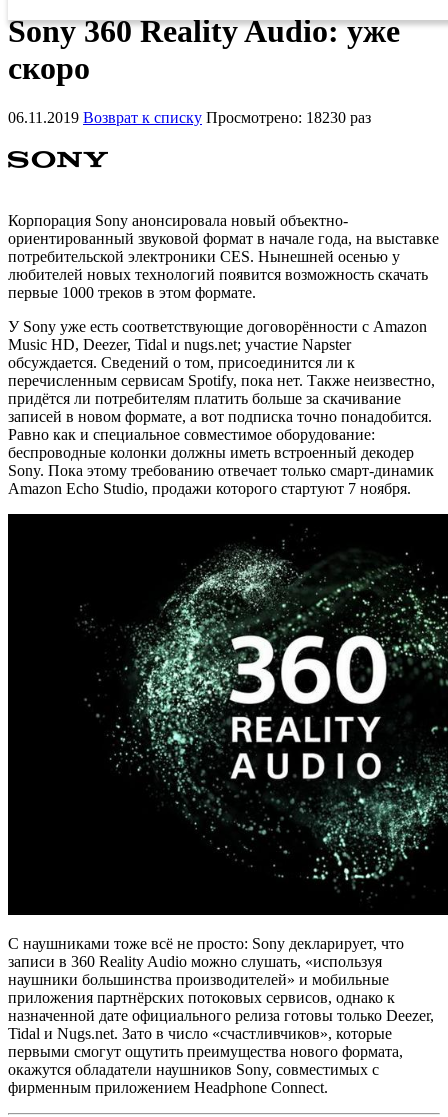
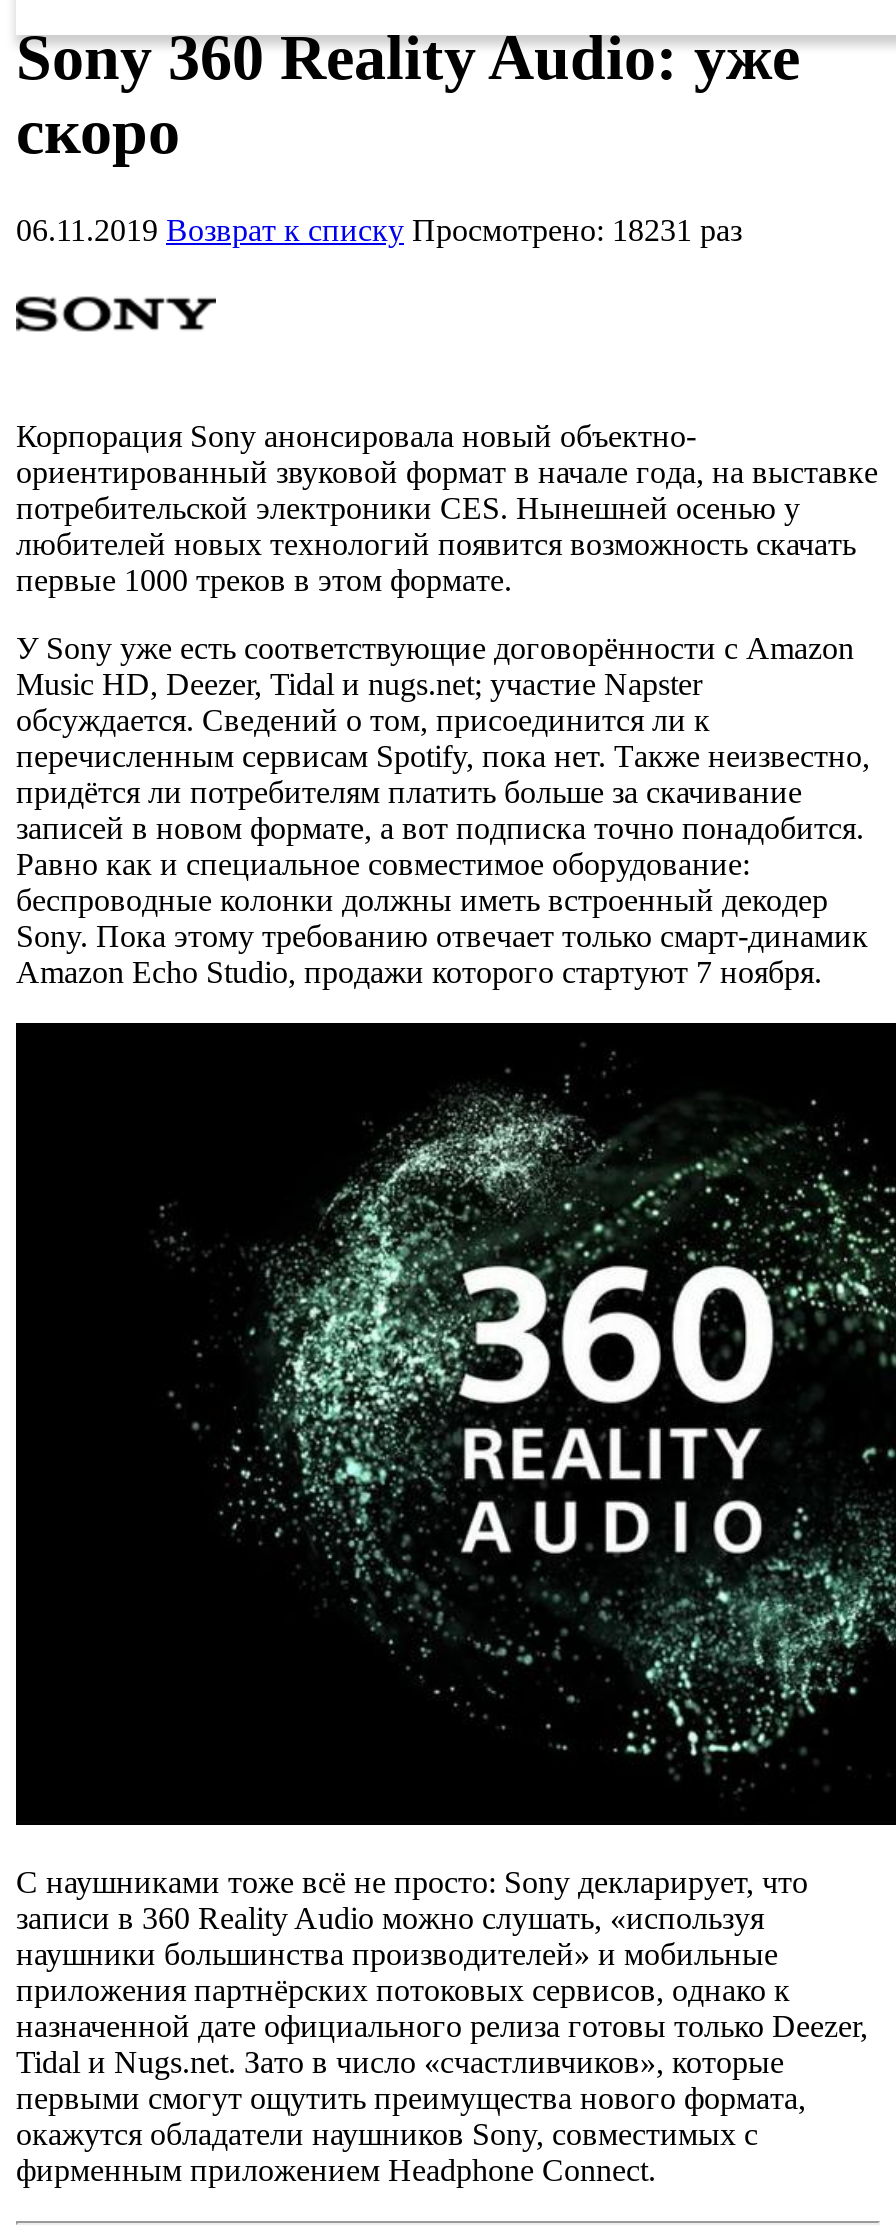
[8,109,371,126] 06.11.2019 Возврат к списку Просмотрено: 18230 раз -> [16,213,742,247] 06.11.2019 Возврат к списку Просмотрено: 18231 раз

